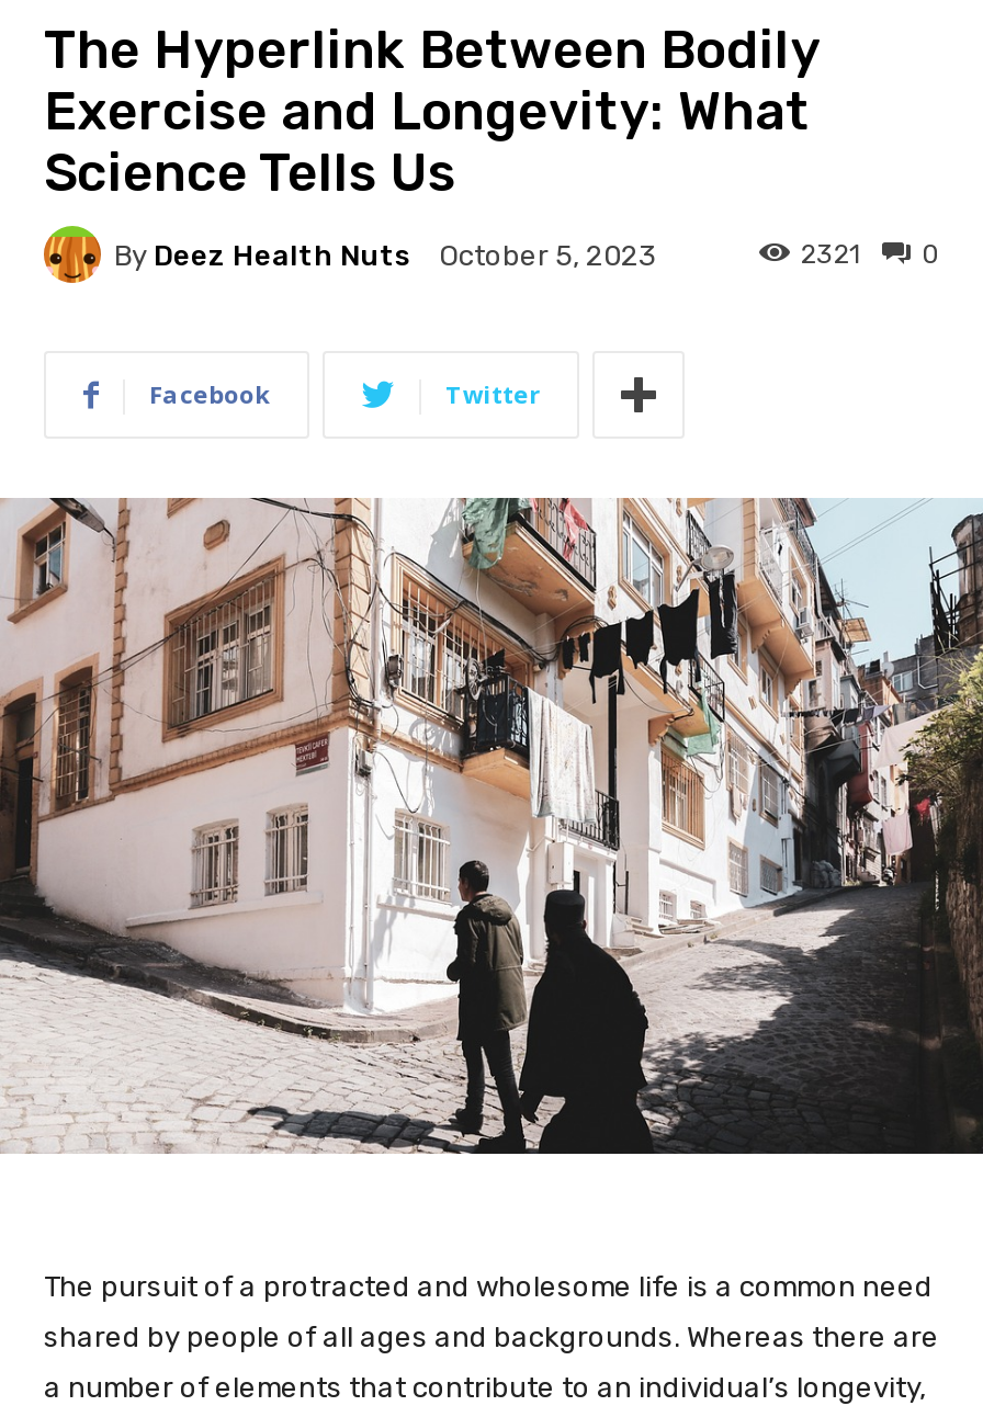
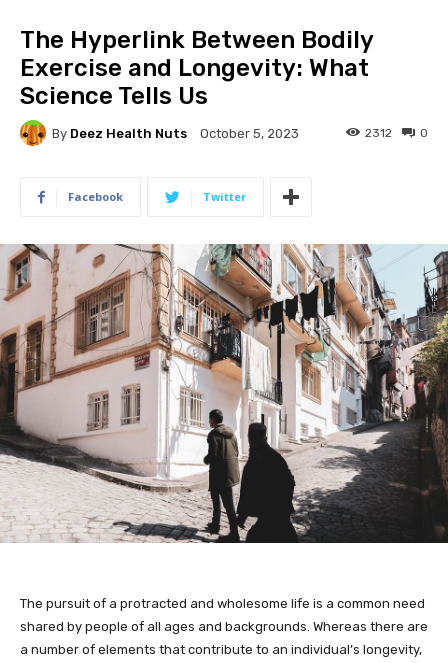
[801,239,939,270] 2321 0 -> [365,126,428,140] 2312 0

